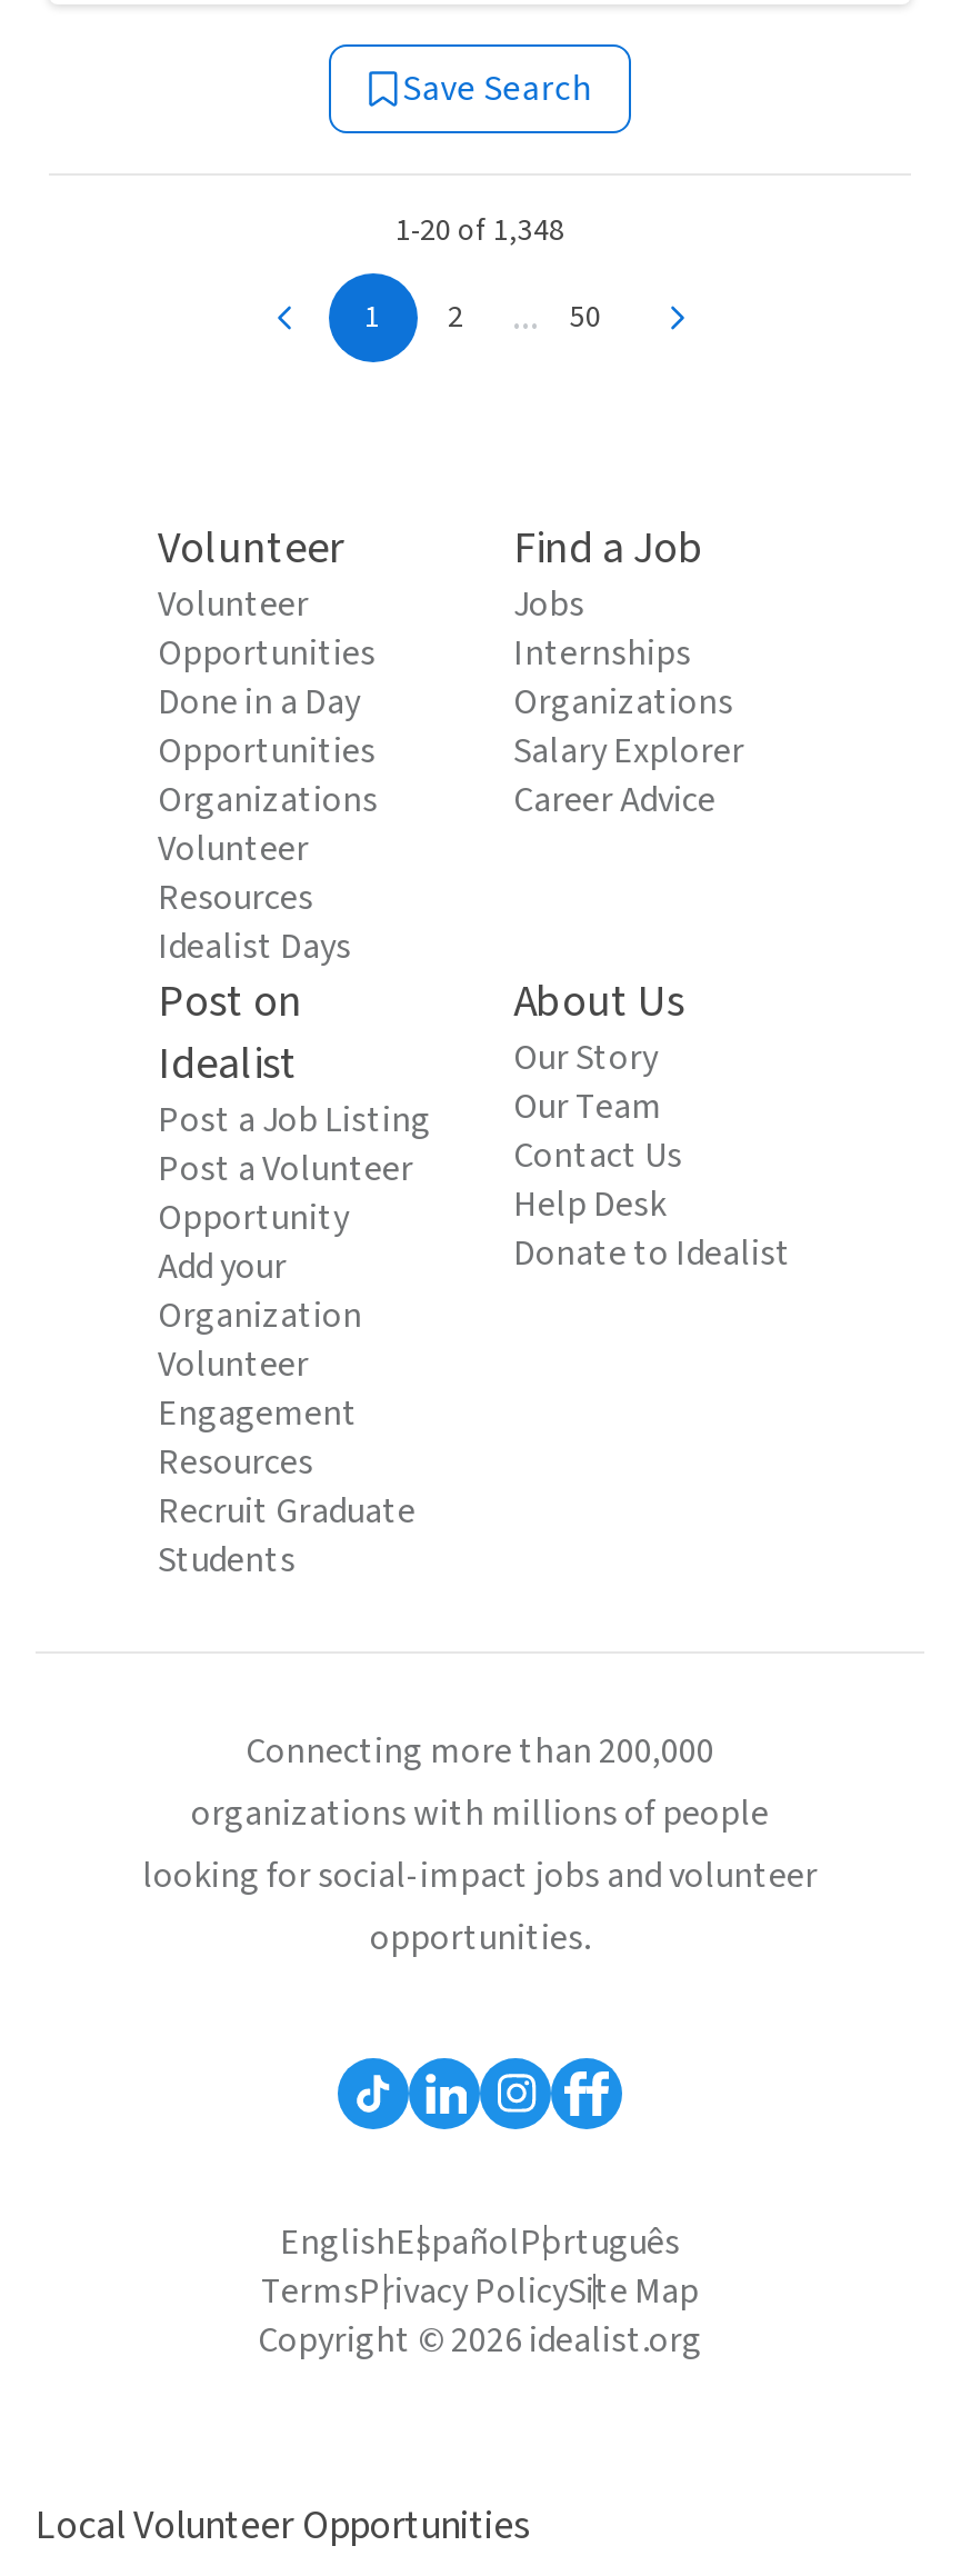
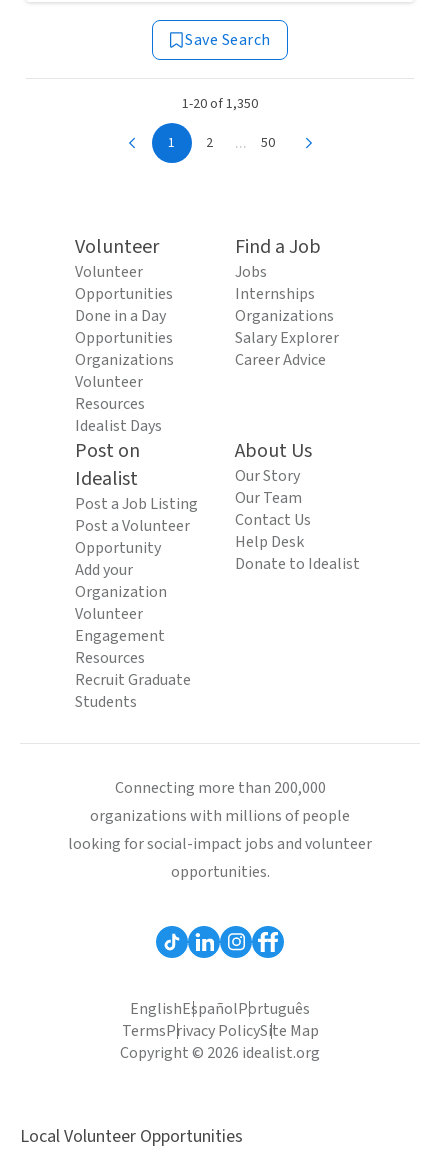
[396,208,564,252] 1-20 of 1,348 -> [182,93,258,113] 1-20 of 1,350

